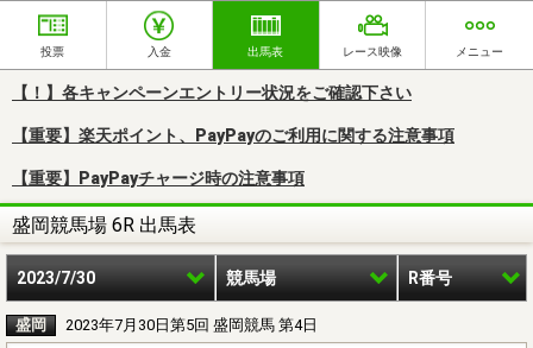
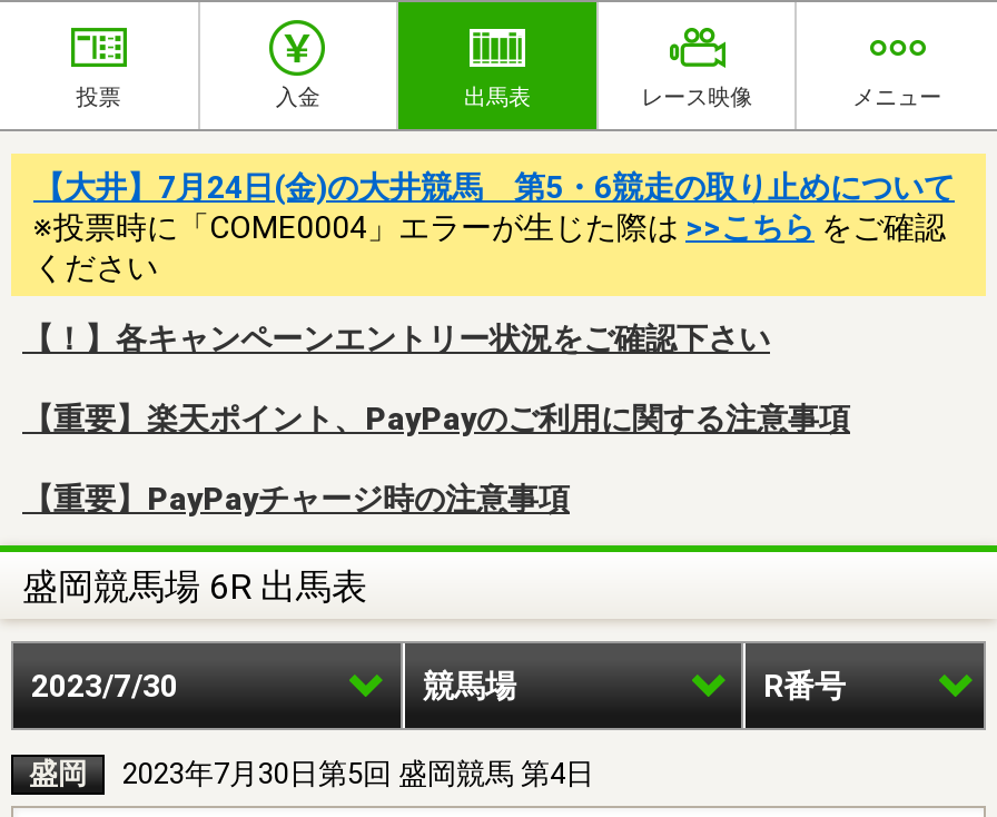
none -> [33,169,955,285] 【大井】7月24日(金)の大井競馬 第5・6競走の取り止めについて | ※投票時に「COME0004」エラーが生じた際は>>こちらをご確認 | ください

